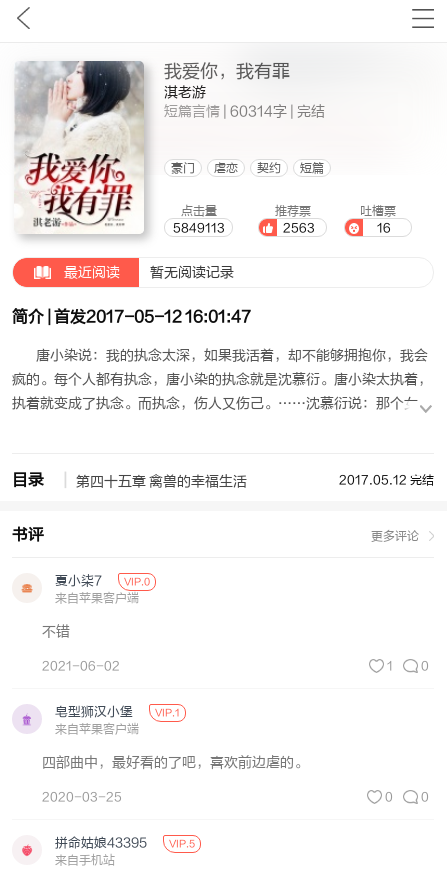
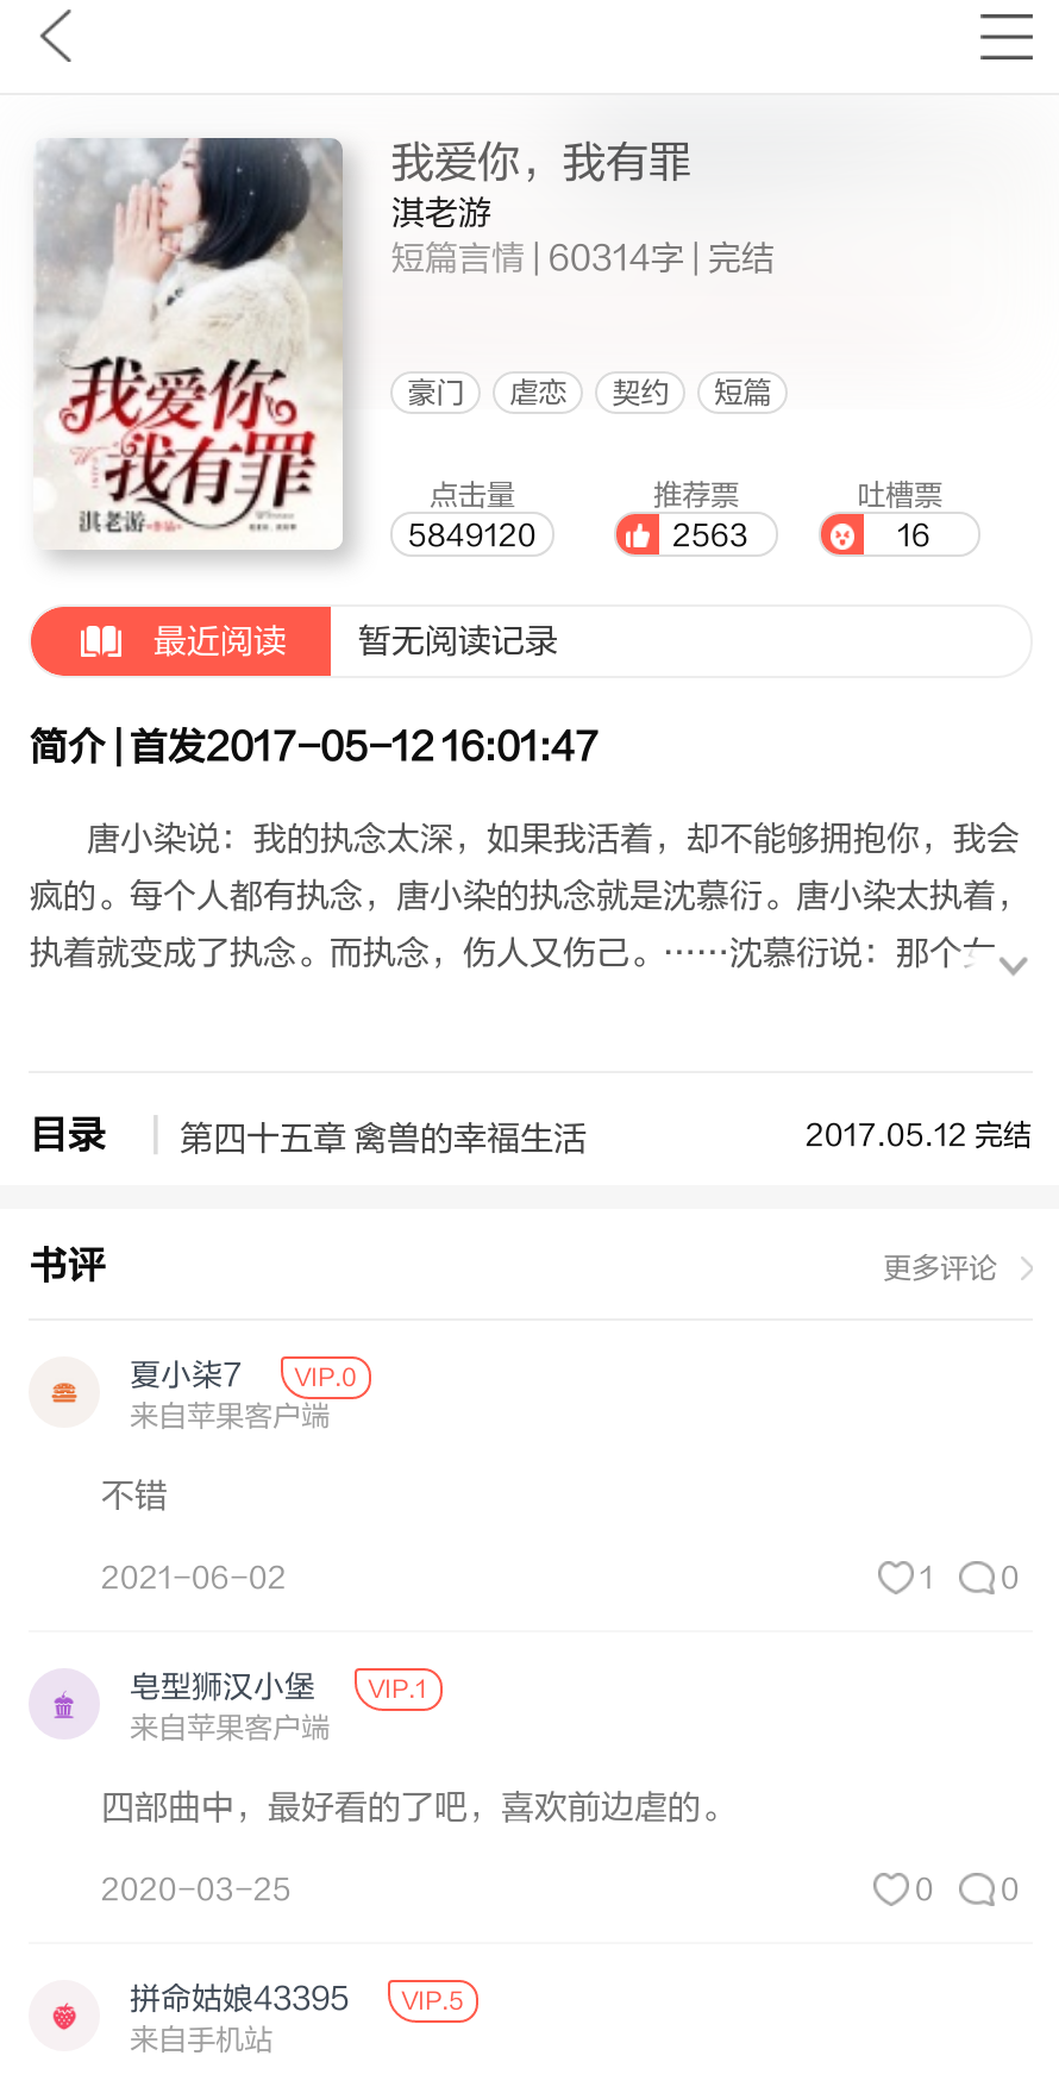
[172,221,224,235] 5849113 -> [408,518,537,551] 5849120

